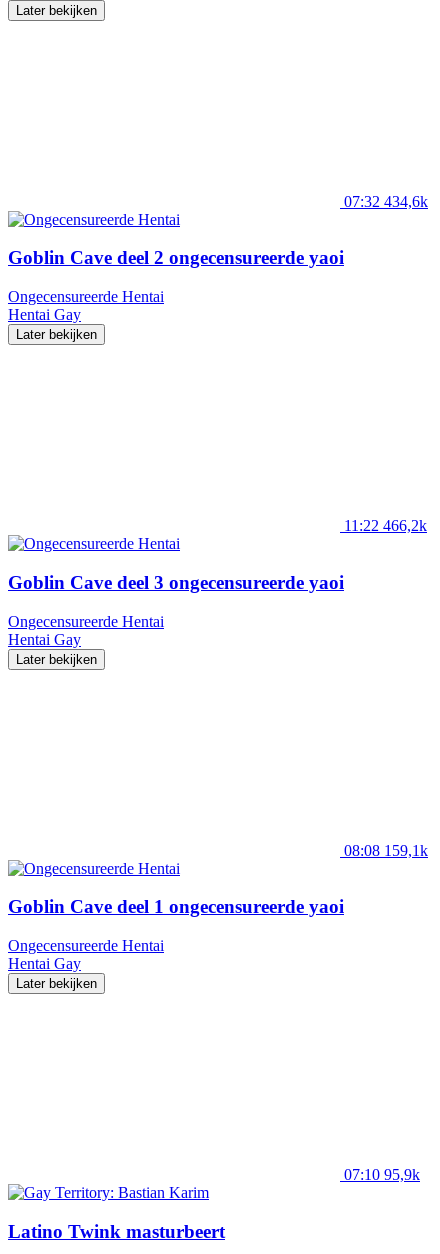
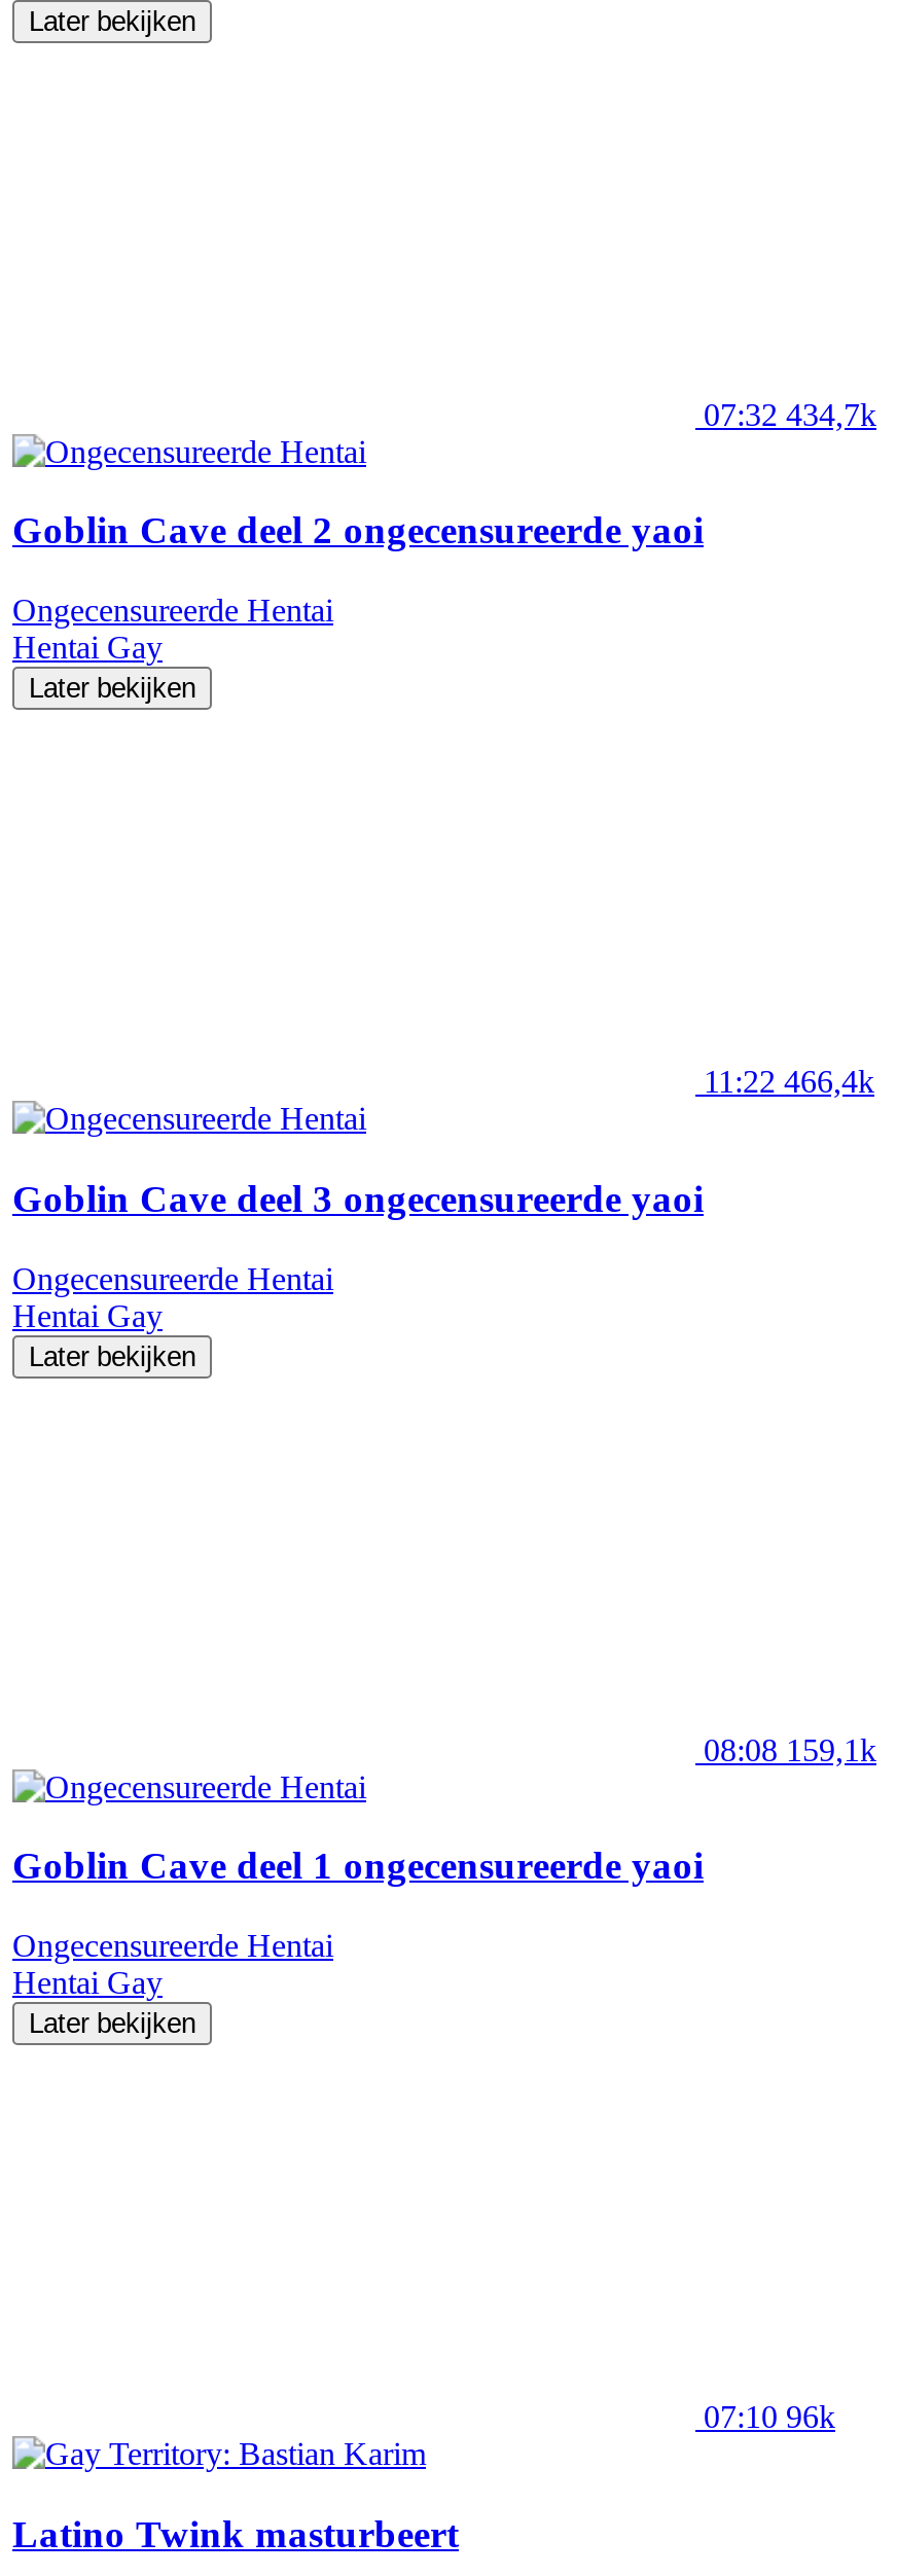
[344,193,428,210] 07:32 434,6k -> [704,396,876,431] 07:32 434,7k
[344,517,427,534] 11:22 466,2k -> [704,1064,874,1099] 11:22 466,4k
[344,1166,420,1183] 07:10 95,9k -> [704,2399,835,2434] 07:10 96k

